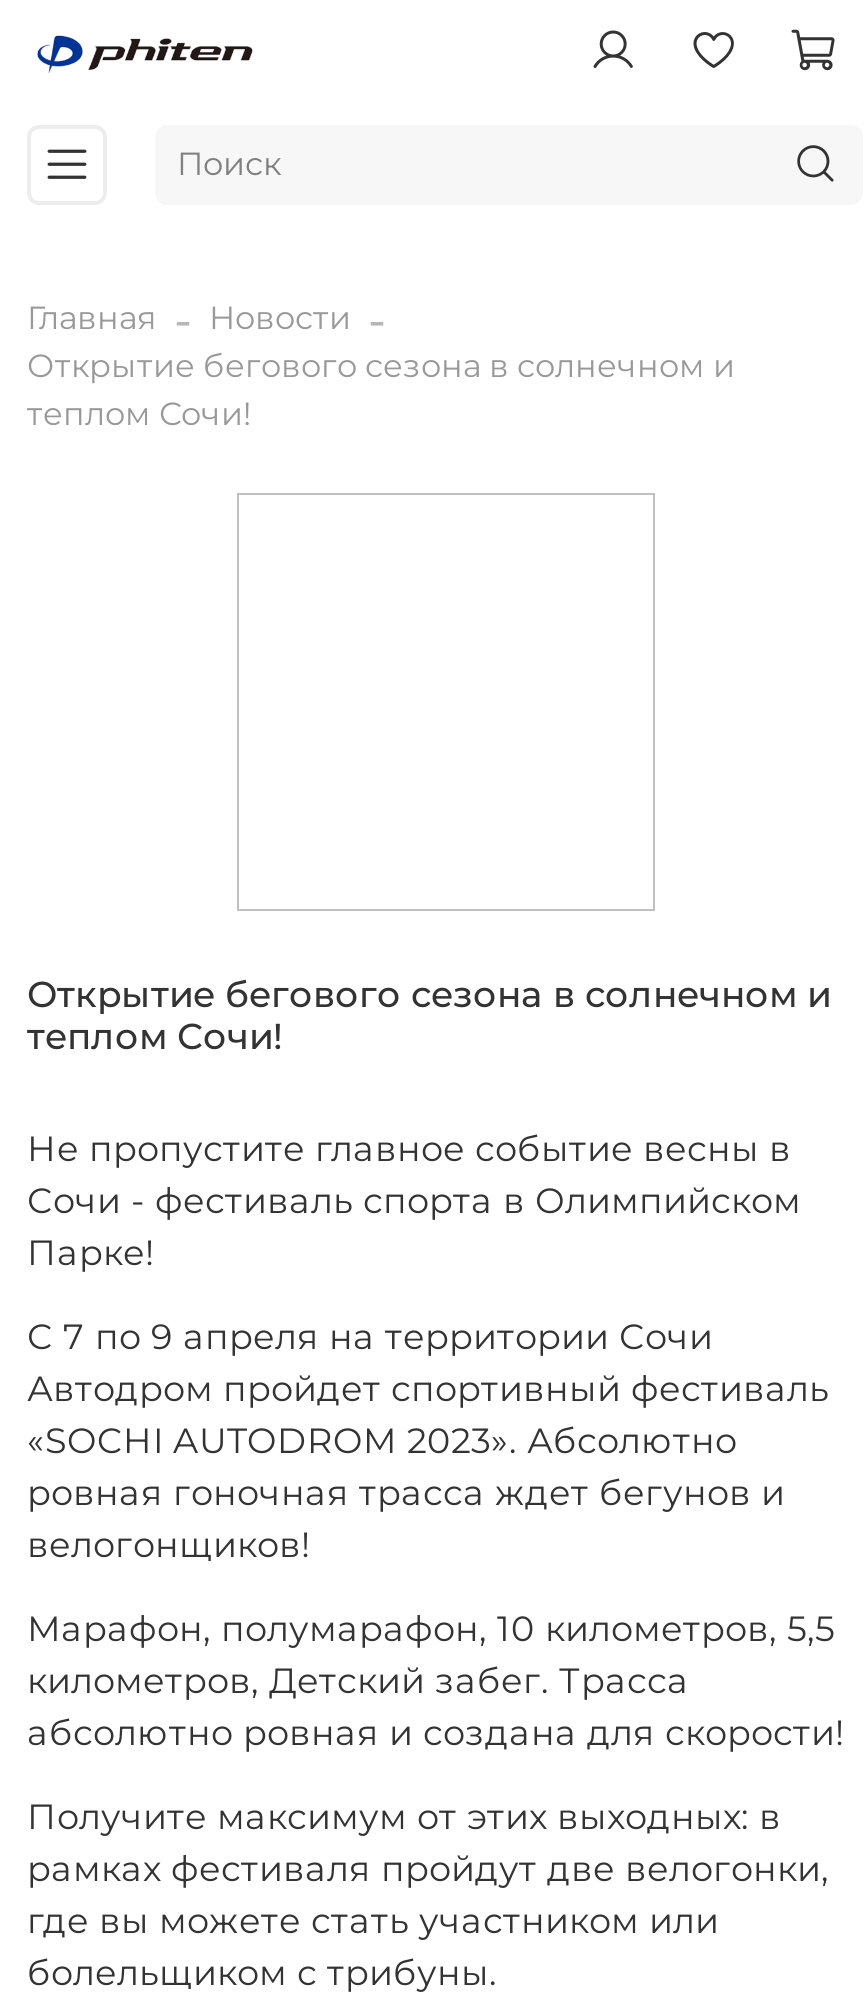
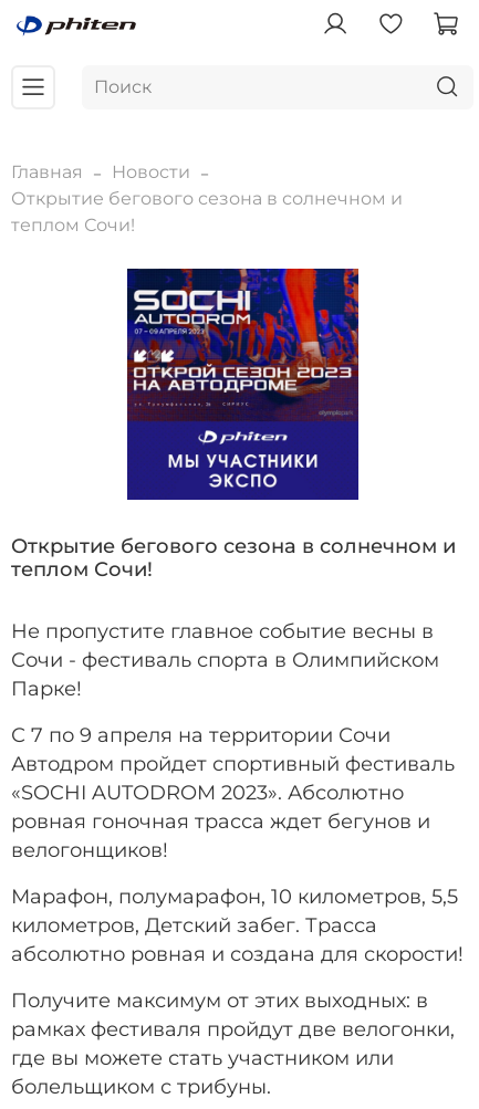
none -> [126,268,360,501] [image]

